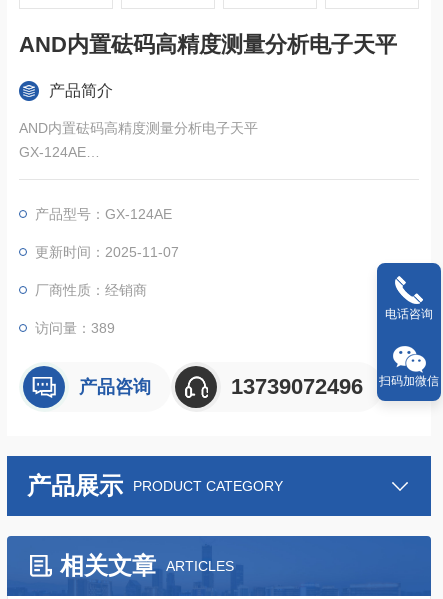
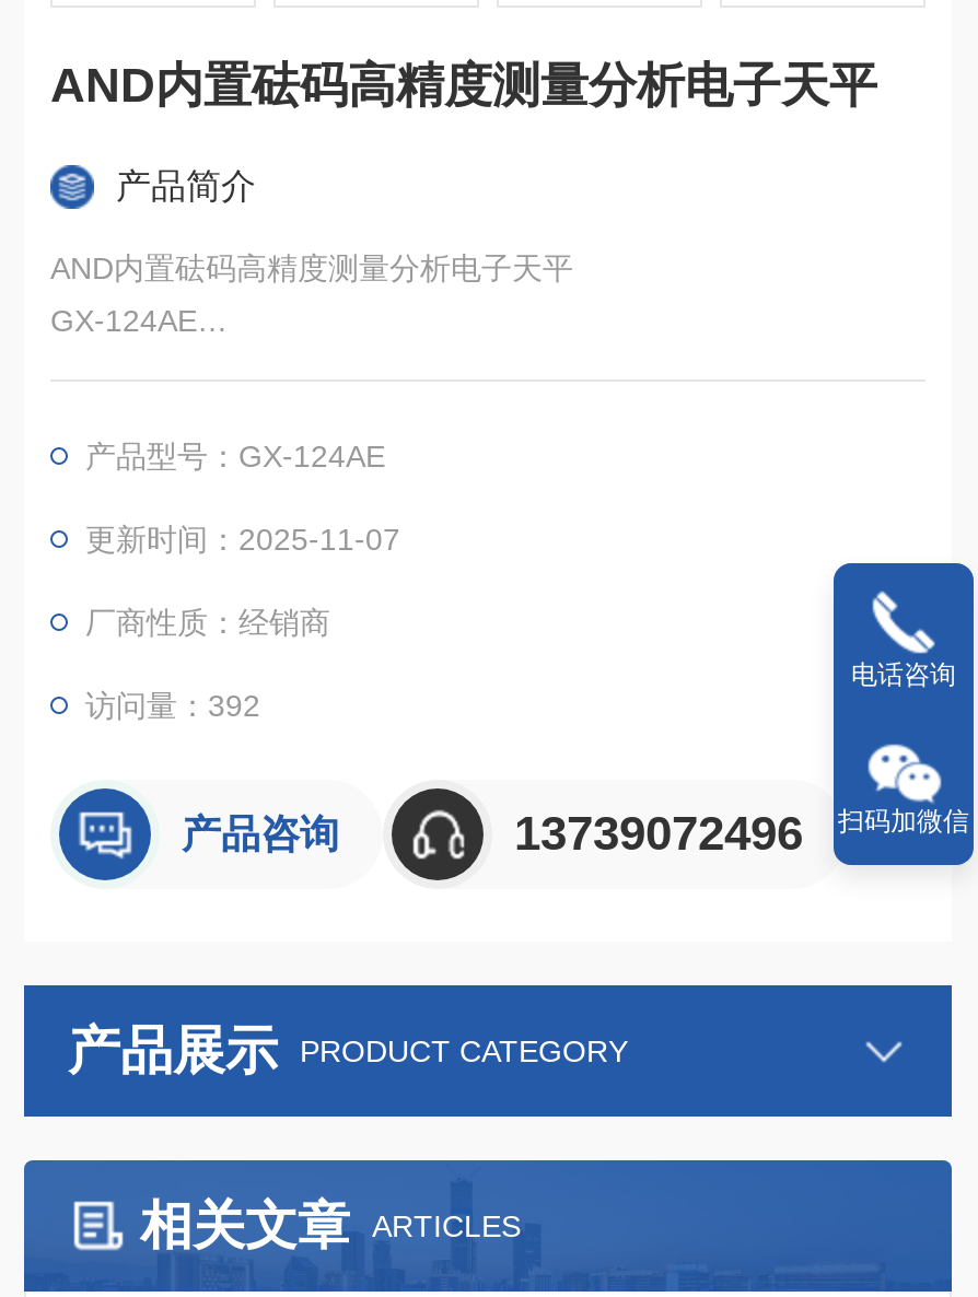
[35,320,115,336] 访问量：389 -> [85,688,260,723] 访问量：392

